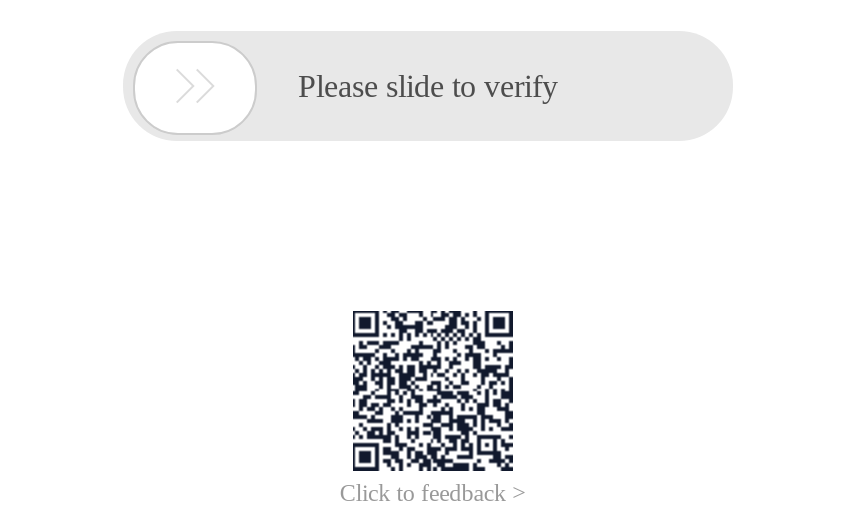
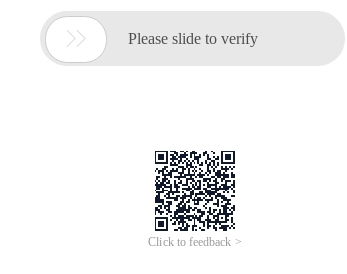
[351,309,515,473] [image] -> [155,151,236,232] [image]

